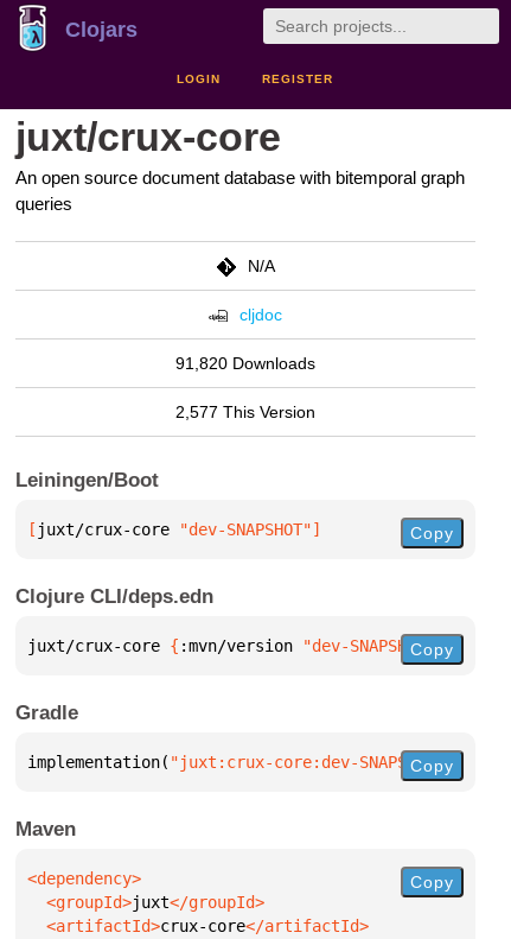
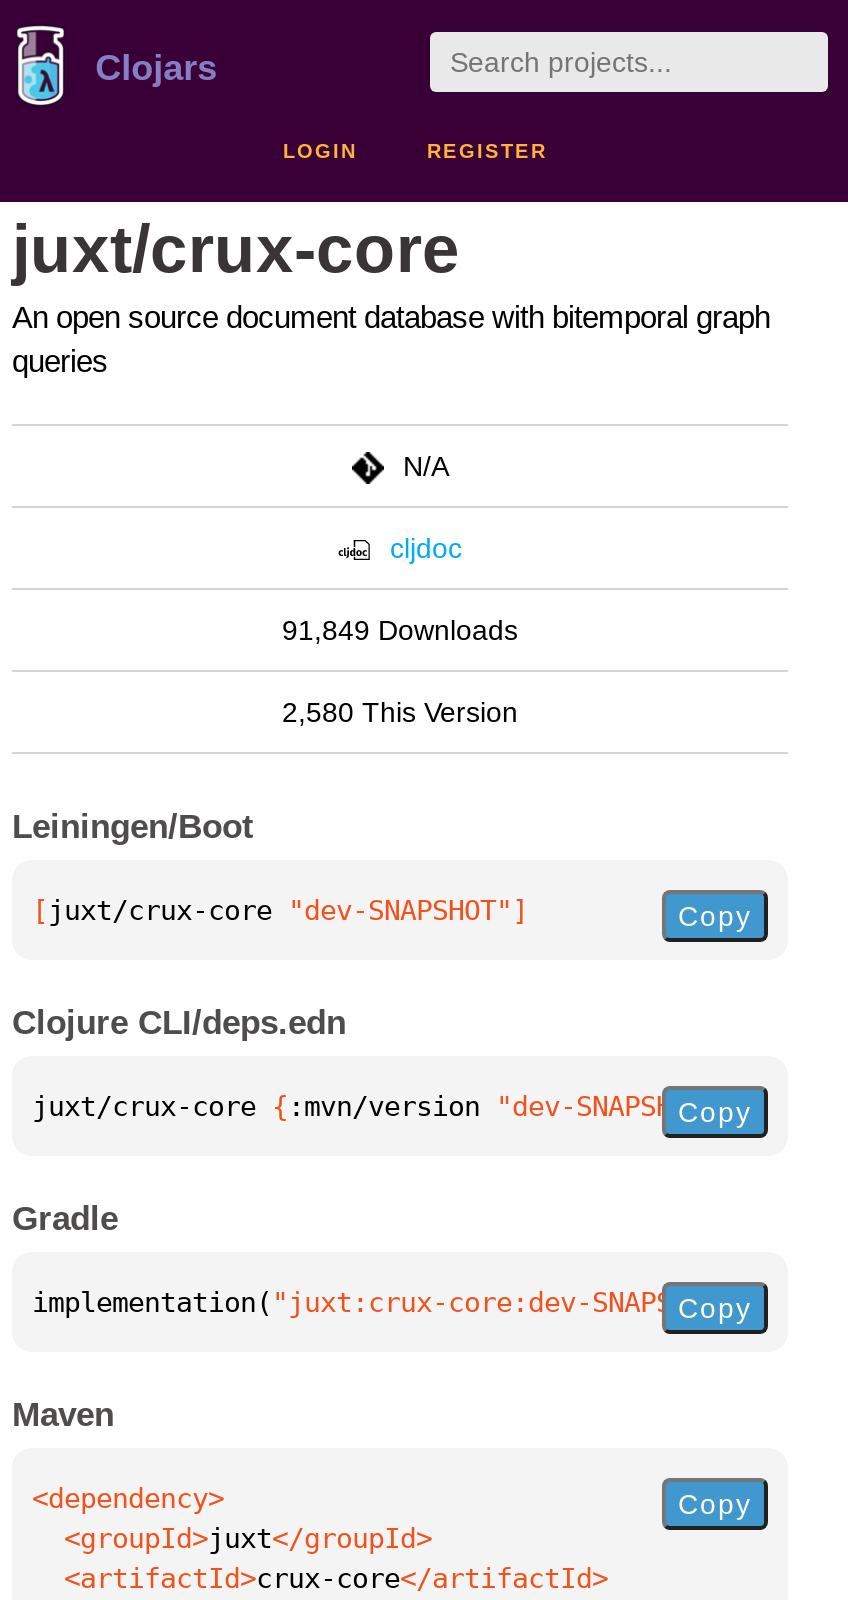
[175,354,315,373] 91,820 Downloads -> [282,614,518,646] 91,849 Downloads
[175,402,315,421] 2,577 This Version -> [282,696,518,728] 2,580 This Version

